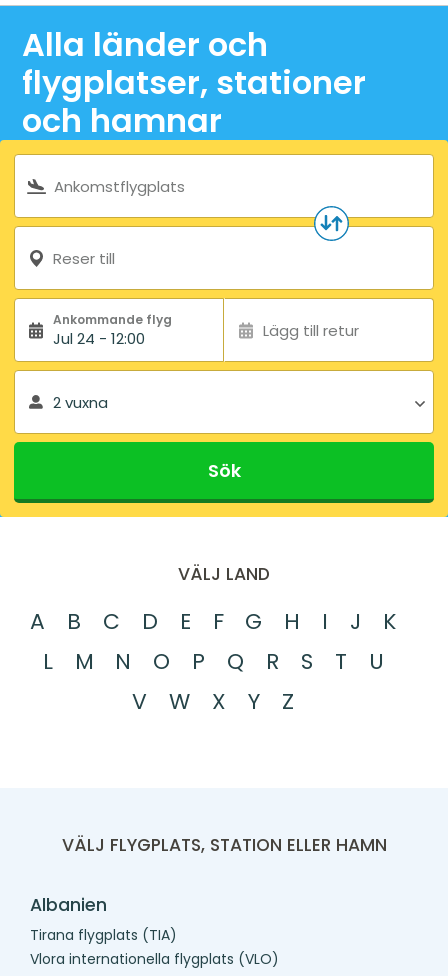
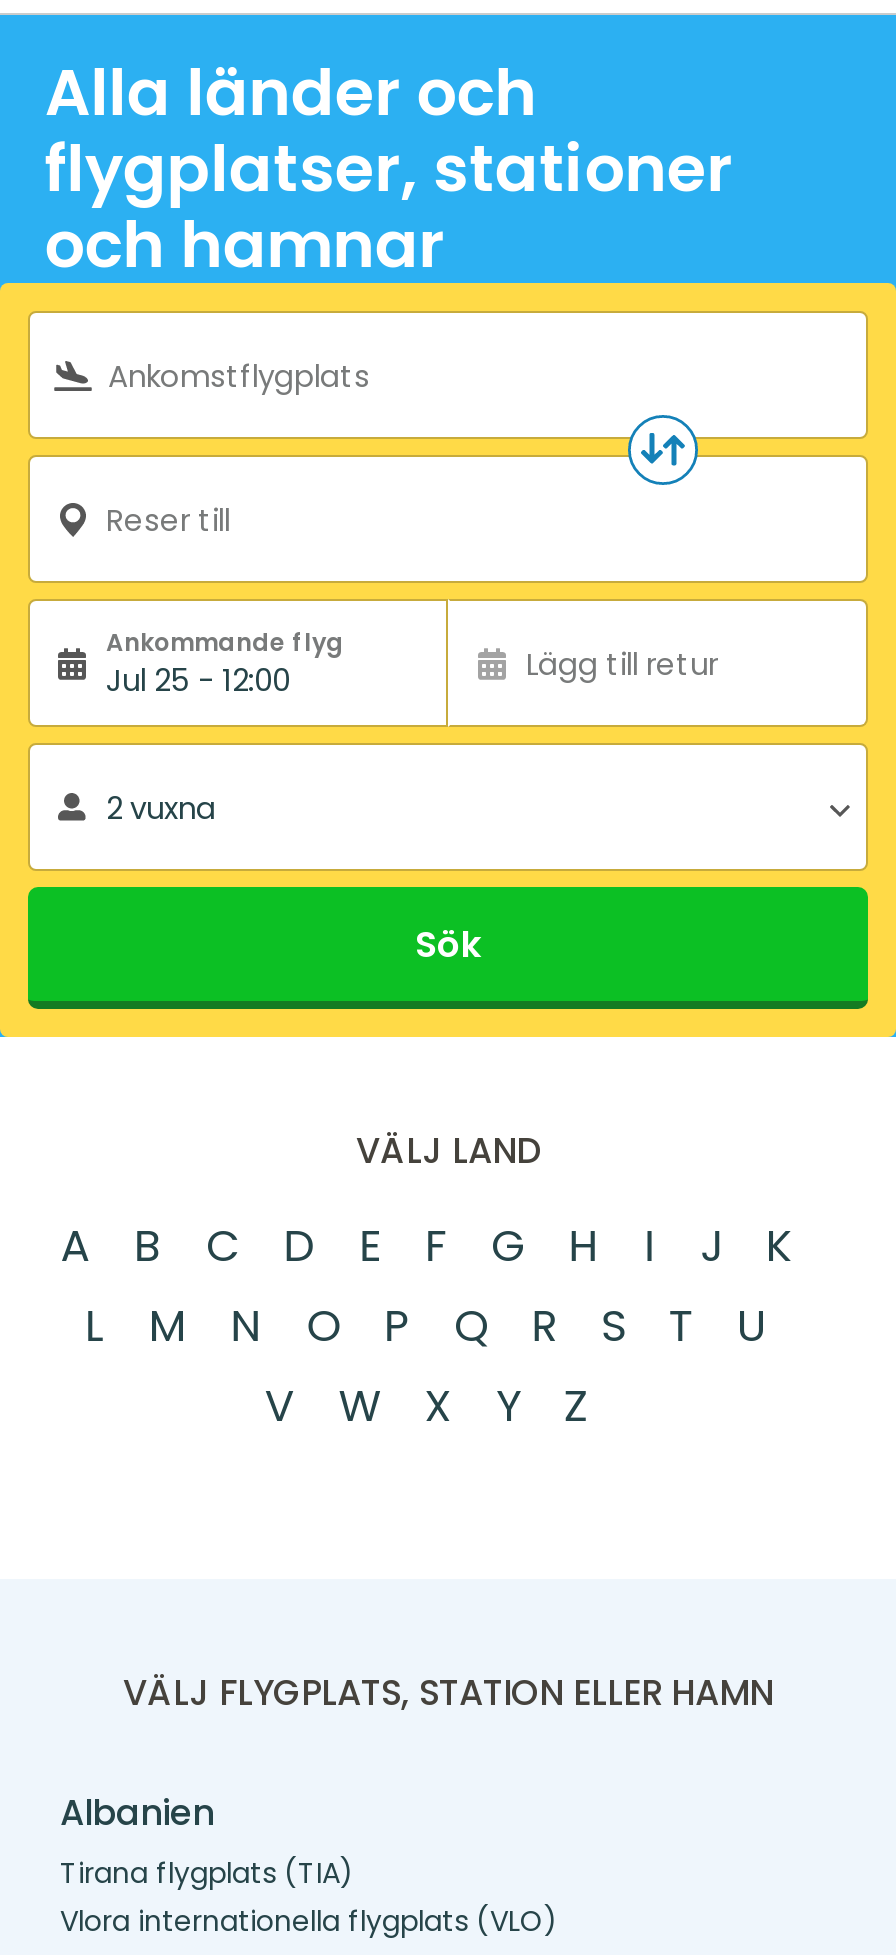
[53,328,145,349] Jul 24 - 12:00 -> [106,659,290,701] Jul 25 - 12:00

